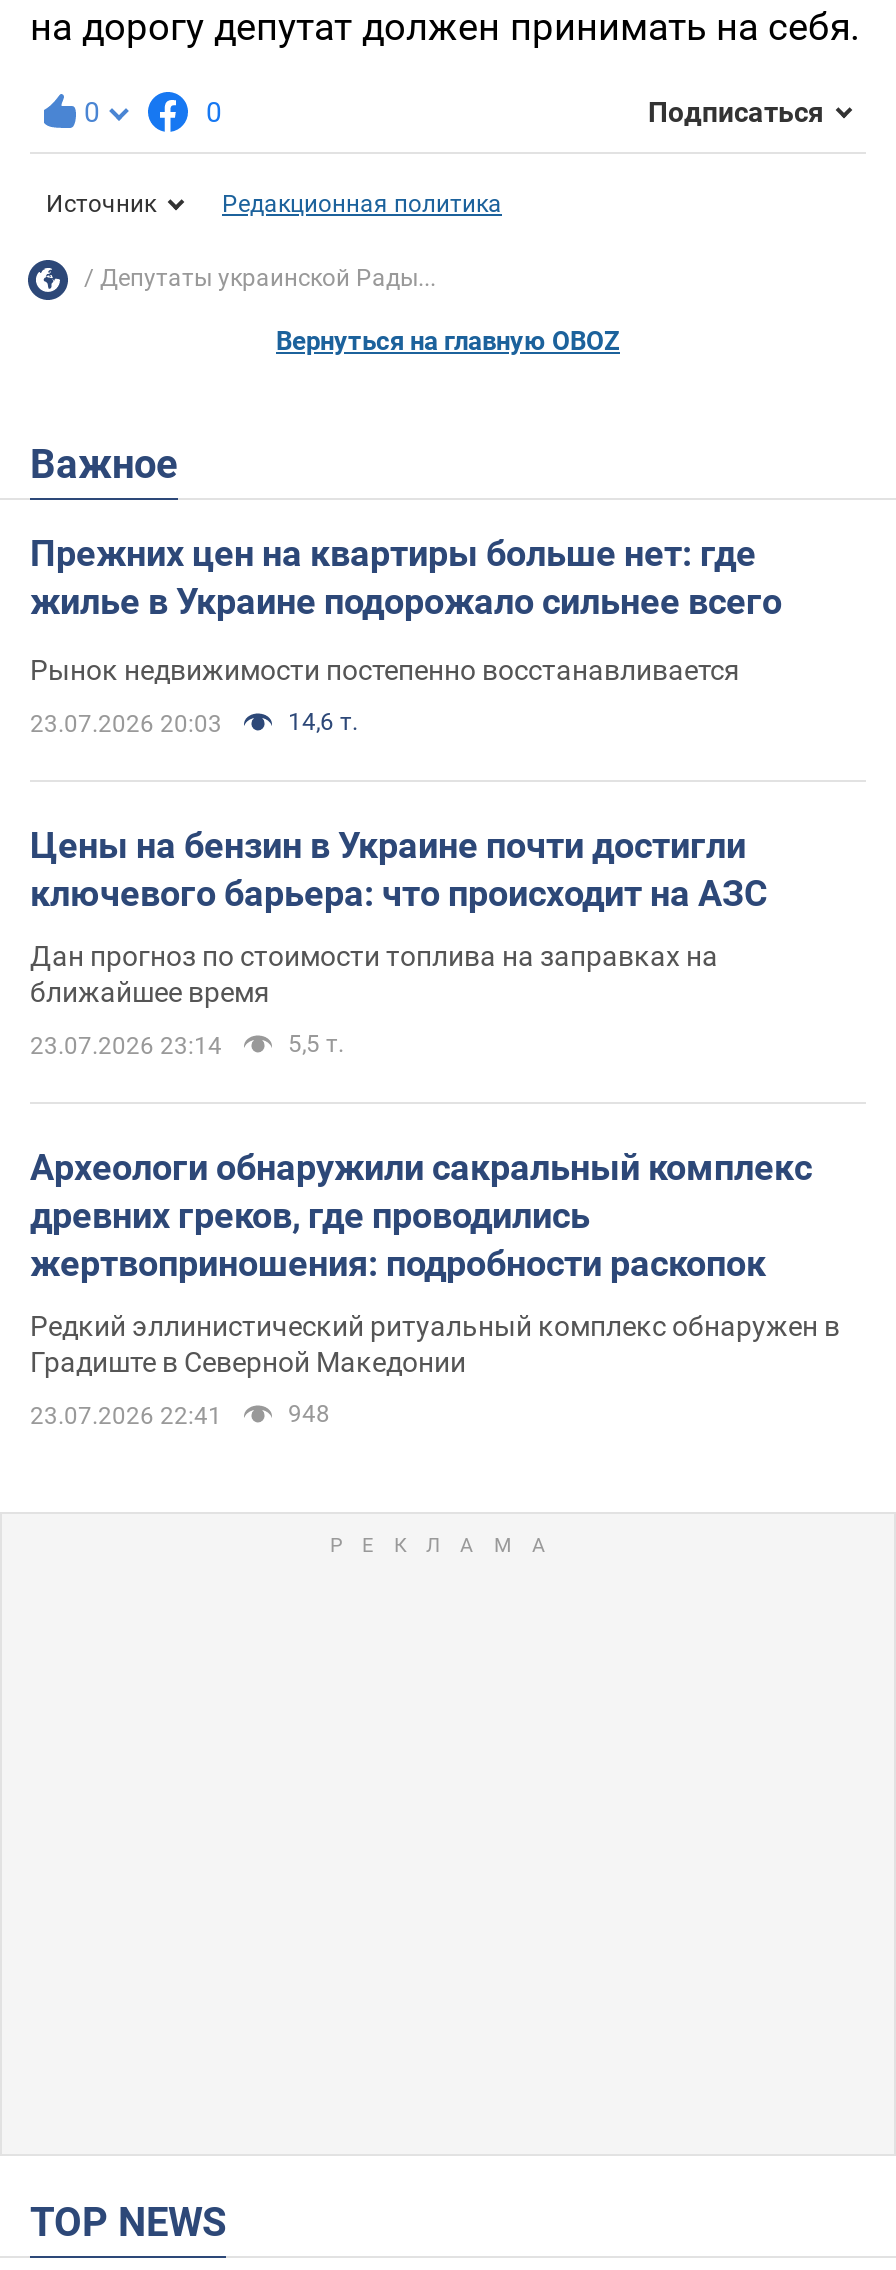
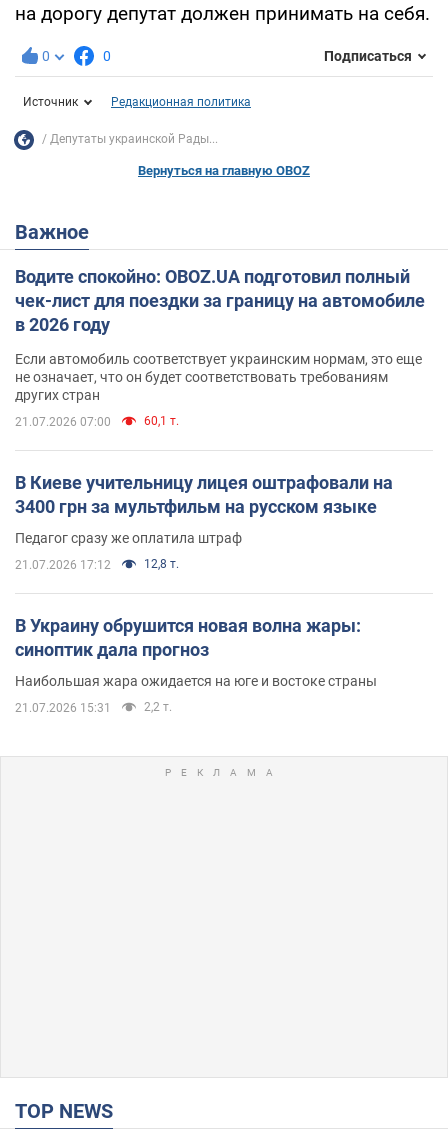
[30,531,782,621] Прежних цен на квартиры больше нет: где | жилье в Украине подорожало сильнее всего -> [15,266,425,335] Водите спокойно: OBOZ.UA подготовил полный | чек-лист для поездки за границу на автомобиле | в 2026 году
[30,653,740,685] Рынок недвижимости постепенно восстанавливается -> [15,351,422,403] Если автомобиль соответствует украинским нормам, это еще | не означает, что он будет соответствовать требованиям | других стран
[30,707,358,737] 23.07.2026 20:03 | 14,6 т. -> [15,414,179,429] 21.07.2026 07:00 | 60,1 т.
[30,823,768,913] Цены на бензин в Украине почти достигли | ключевого барьера: что происходит на АЗС -> [15,472,393,517] В Киеве учительницу лицея оштрафовали на | 3400 грн за мультфильм на русском языке
[30,939,718,1007] Дан прогноз по стоимости топлива на заправках на | ближайшее время -> [15,530,242,546] Педагог сразу же оплатила штраф
[30,1029,344,1059] 23.07.2026 23:14 | 5,5 т. -> [15,557,179,572] 21.07.2026 17:12 | 12,8 т.
[30,1145,812,1283] Археологи обнаружили сакральный комплекс | древних греков, где проводились | жертвоприношения: подробности раскопок -> [15,615,361,660] В Украину обрушится новая волна жары: | синоптик дала прогноз
[30,1309,840,1377] Редкий эллинистический ритуальный комплекс обнаружен в | Градиште в Северной Македонии -> [15,673,377,689] Наибольшая жара ожидается на юге и востоке страны
[30,1399,330,1429] 23.07.2026 22:41 | 948 -> [15,700,172,715] 21.07.2026 15:31 | 2,2 т.

